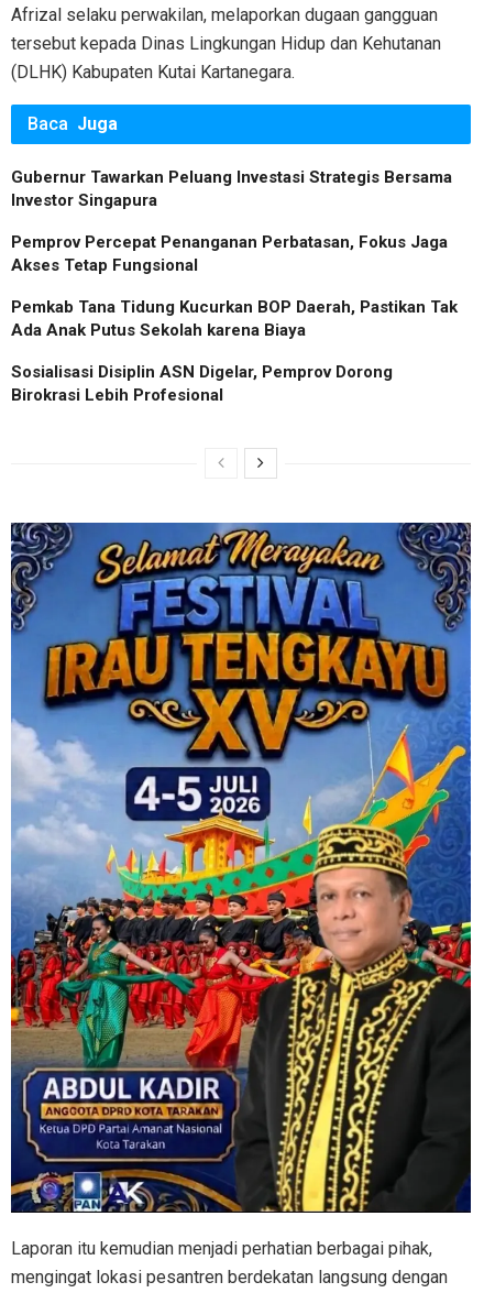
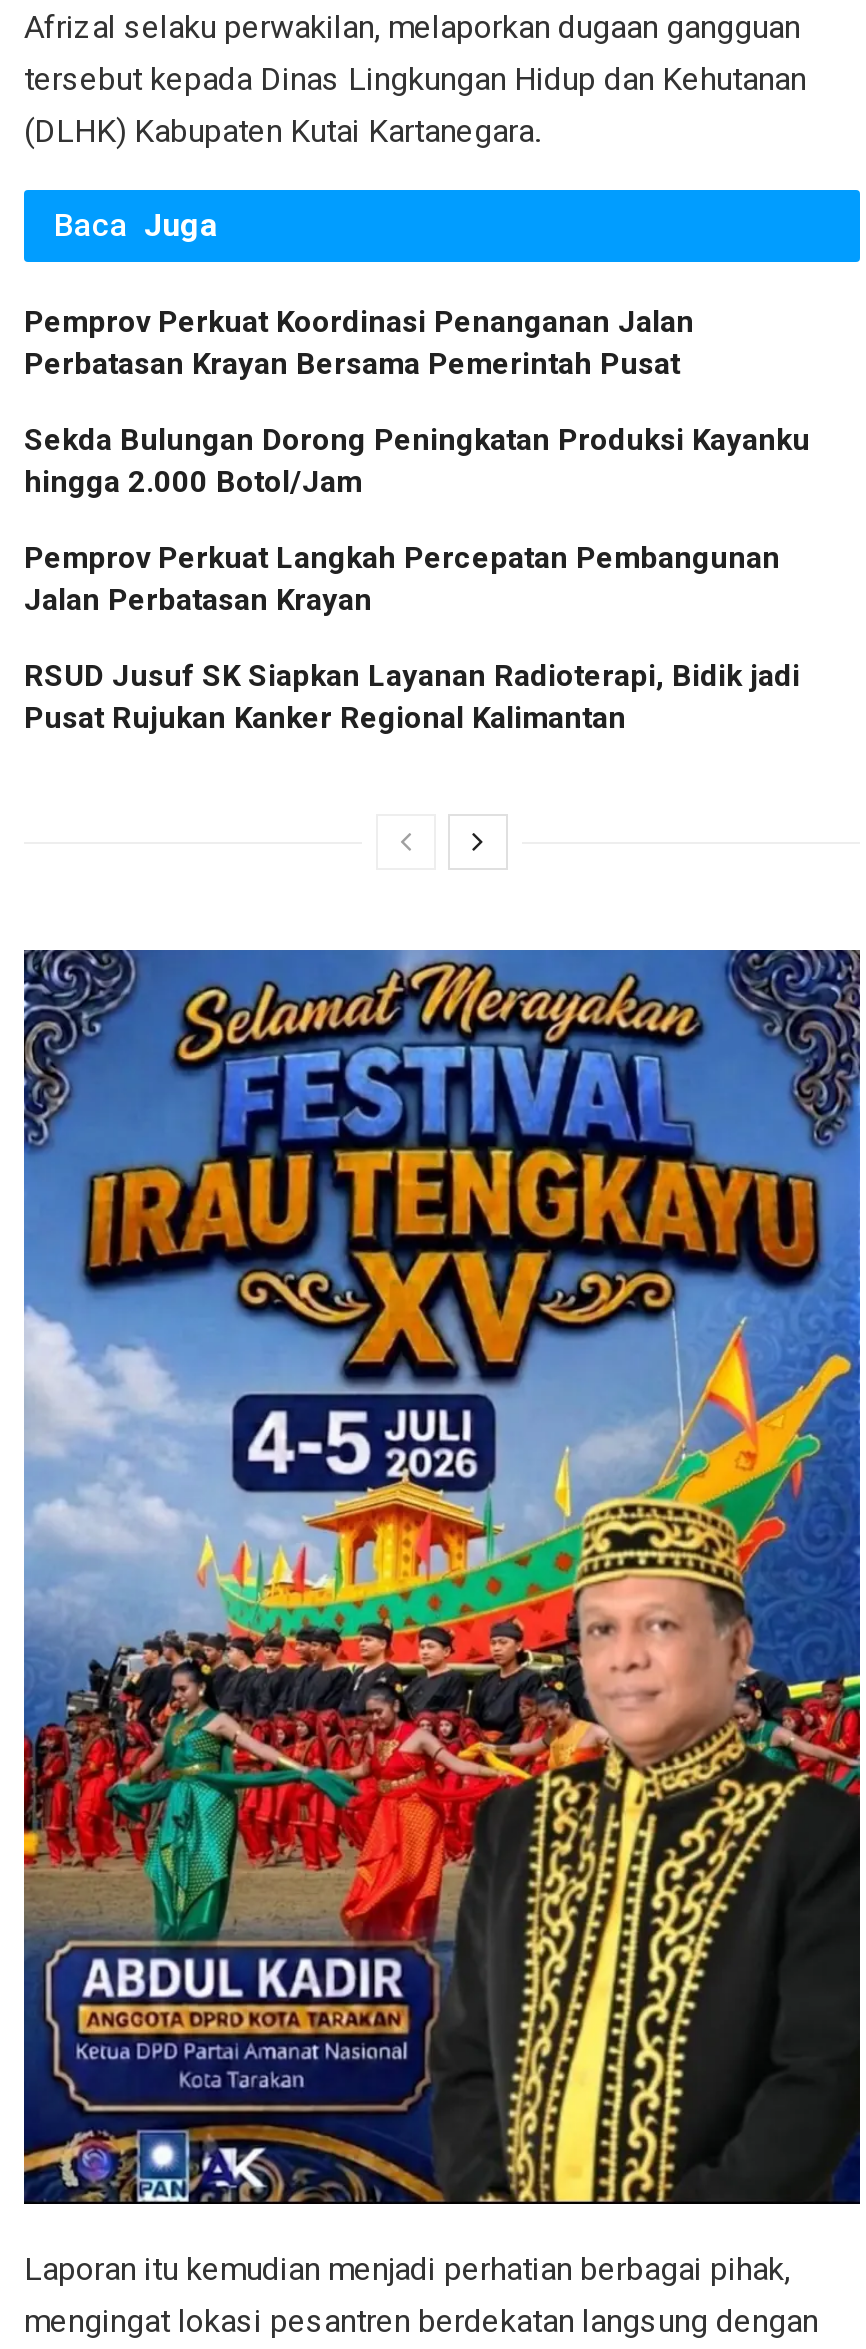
[11,167,452,210] Gubernur Tawarkan Peluang Investasi Strategis Bersama | Investor Singapura -> [24,304,694,382] Pemprov Perkuat Koordinasi Penanganan Jalan | Perbatasan Krayan Bersama Pemerintah Pusat
[11,232,448,275] Pemprov Percepat Penanganan Perbatasan, Fokus Jaga | Akses Tetap Fungsional -> [24,422,810,500] Sekda Bulungan Dorong Peningkatan Produksi Kayanku | hingga 2.000 Botol/Jam
[11,297,458,340] Pemkab Tana Tidung Kucurkan BOP Daerah, Pastikan Tak | Ada Anak Putus Sekolah karena Biaya -> [24,540,780,618] Pemprov Perkuat Langkah Percepatan Pembangunan | Jalan Perbatasan Krayan
[11,362,393,405] Sosialisasi Disiplin ASN Digelar, Pemprov Dorong | Birokrasi Lebih Profesional -> [24,658,800,736] RSUD Jusuf SK Siapkan Layanan Radioterapi, Bidik jadi | Pusat Rujukan Kanker Regional Kalimantan

